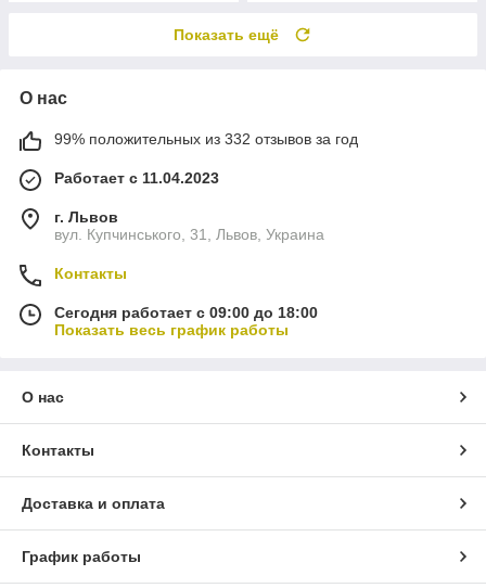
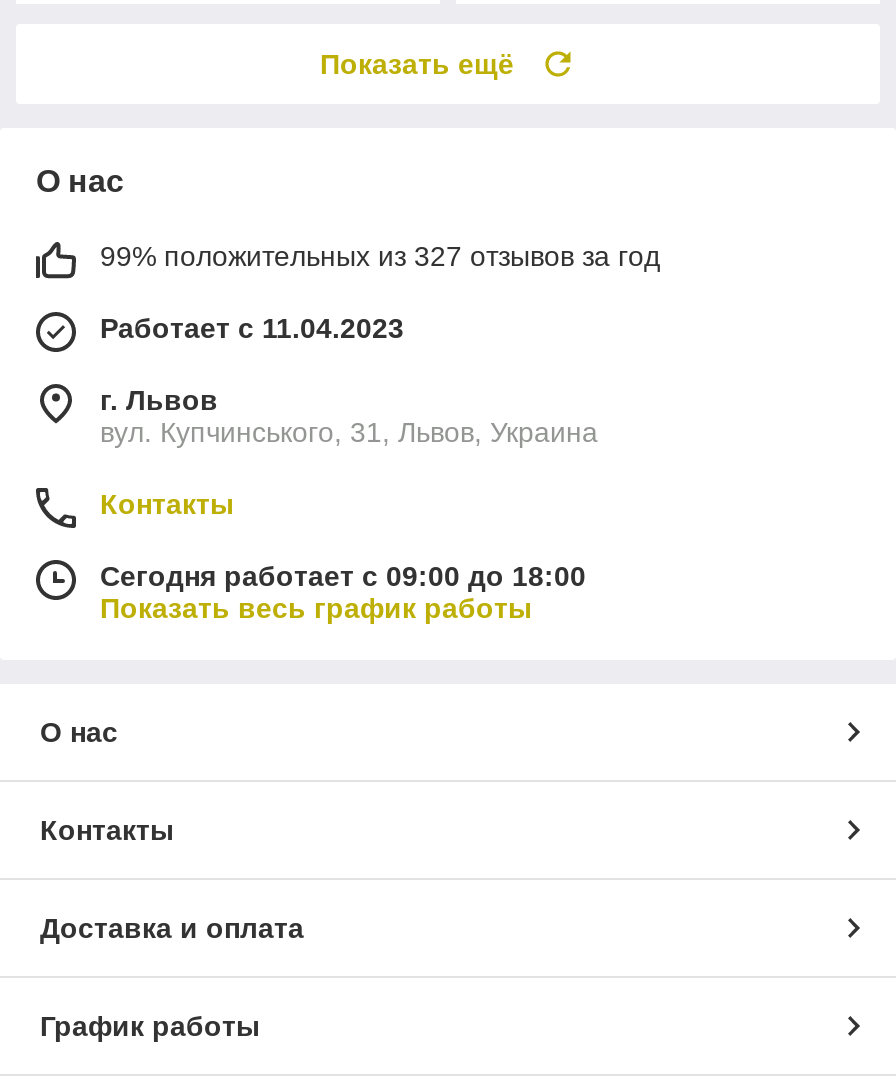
[54,130,358,147] 99% положительных из 332 отзывов за год -> [100,240,660,272] 99% положительных из 327 отзывов за год

